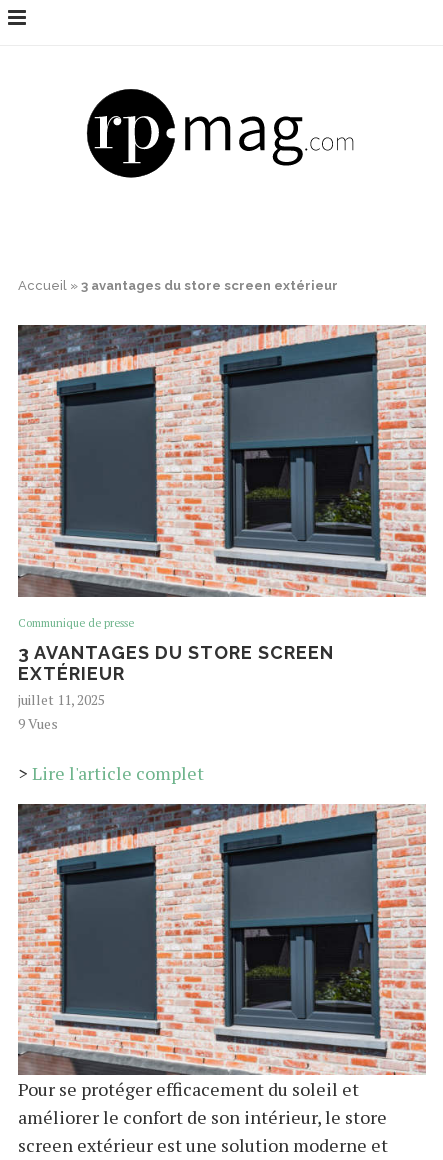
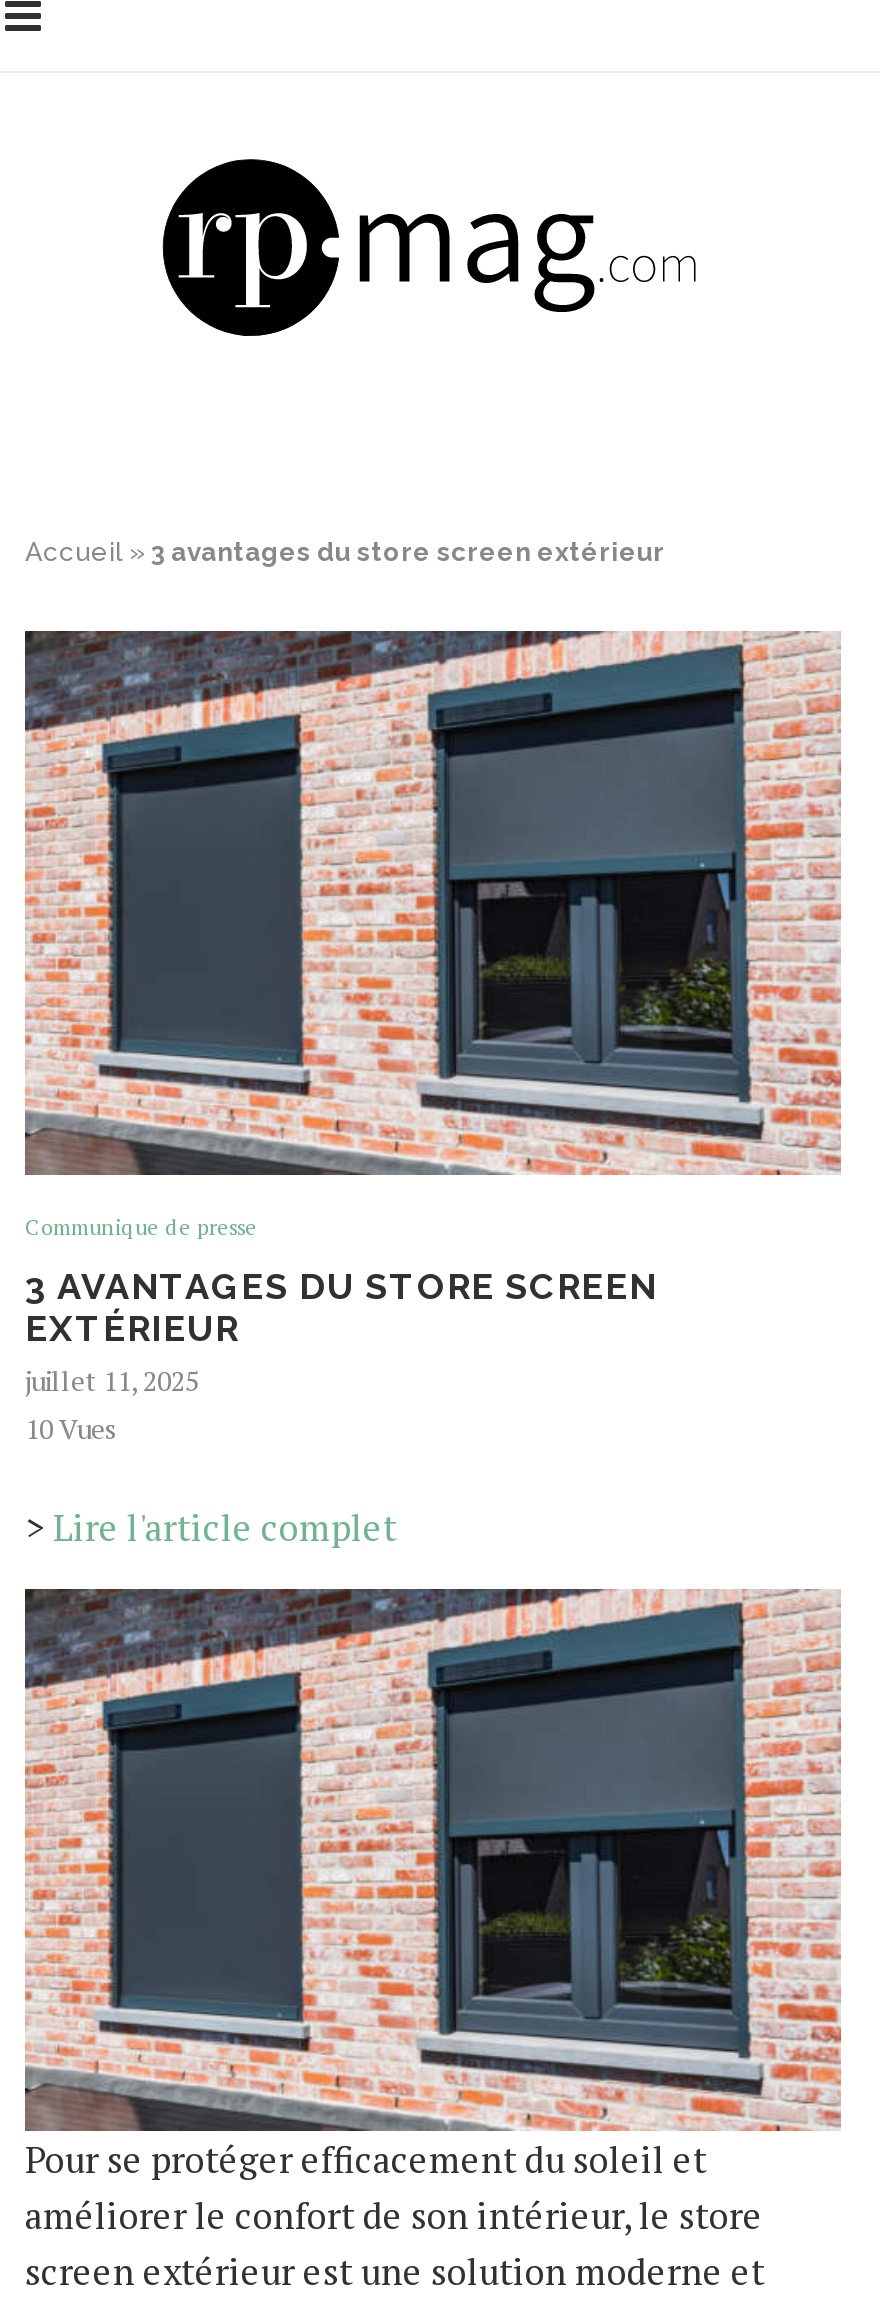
[18,714,58,733] 9Vues -> [25,1408,119,1446] 10Vues

